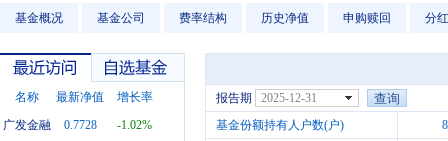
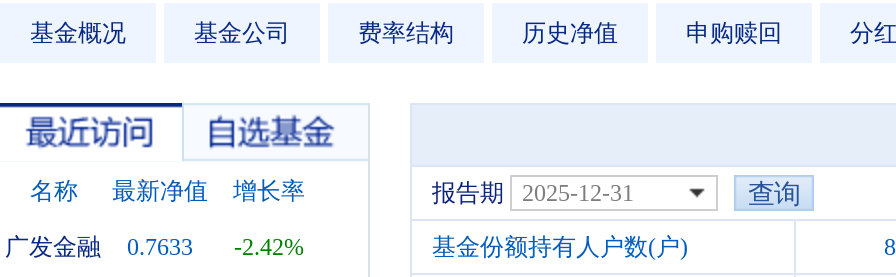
[63,118,96,132] 0.7728 -> [127,233,193,261] 0.7633
[117,118,152,132] -1.02% -> [234,233,304,261] -2.42%

